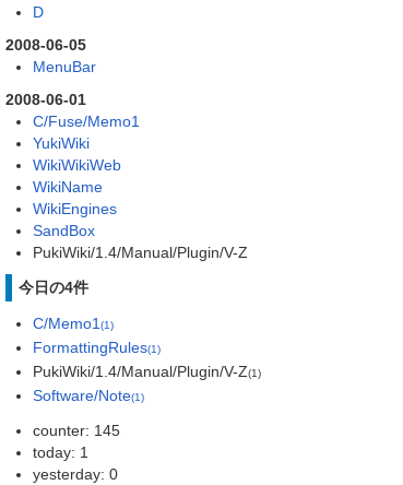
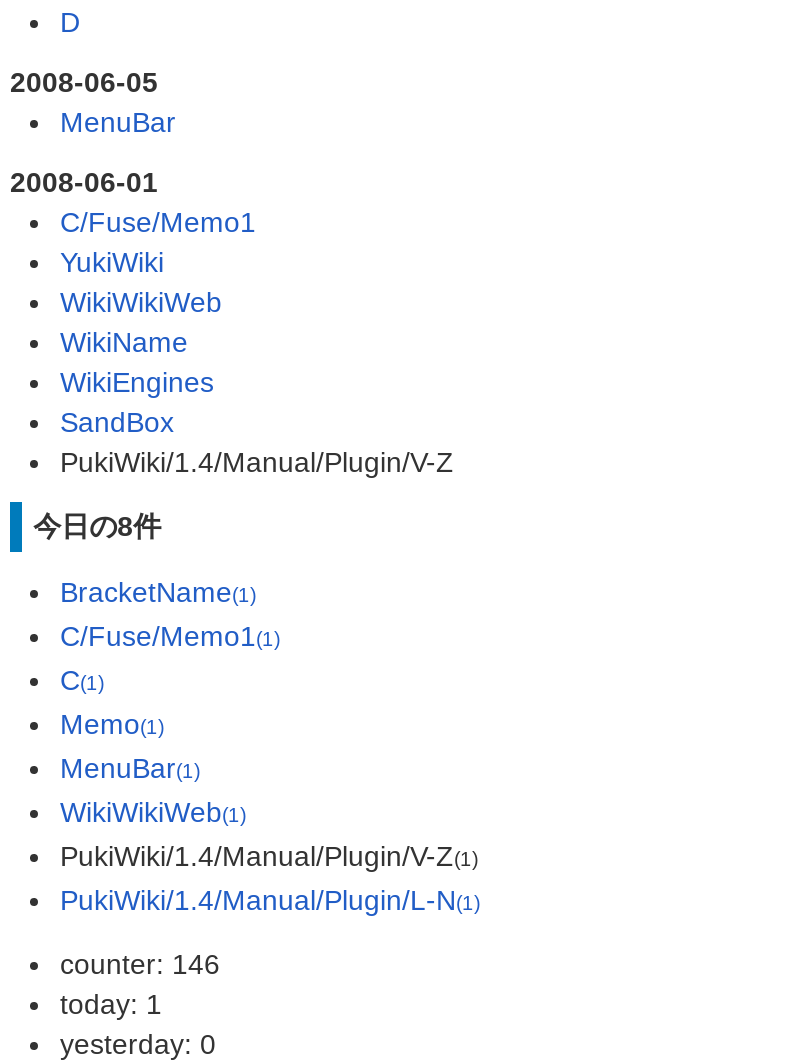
[18,279,88,296] 今日の4件 -> [33,511,161,543] 今日の8件
[33,315,161,356] C/Memo1(1) | FormattingRules(1) -> [60,576,280,828] BracketName(1) | C/Fuse/Memo1(1) | C(1) | Memo(1) | MenuBar(1) | WikiWikiWeb(1)
[33,387,144,404] Software/Note(1) -> [60,884,480,916] PukiWiki/1.4/Manual/Plugin/L-N(1)
[33,422,120,439] counter: 145 -> [60,948,220,980] counter: 146

